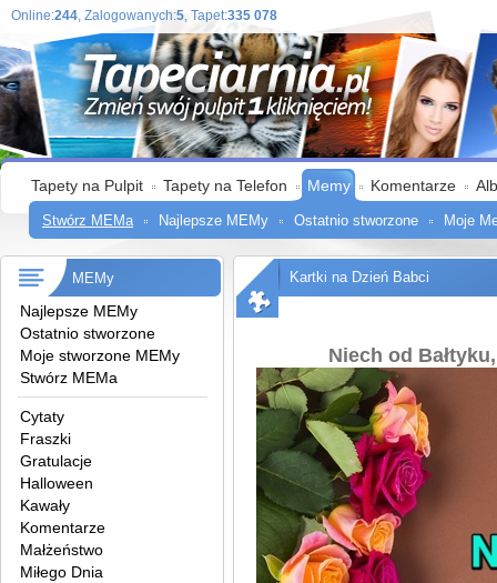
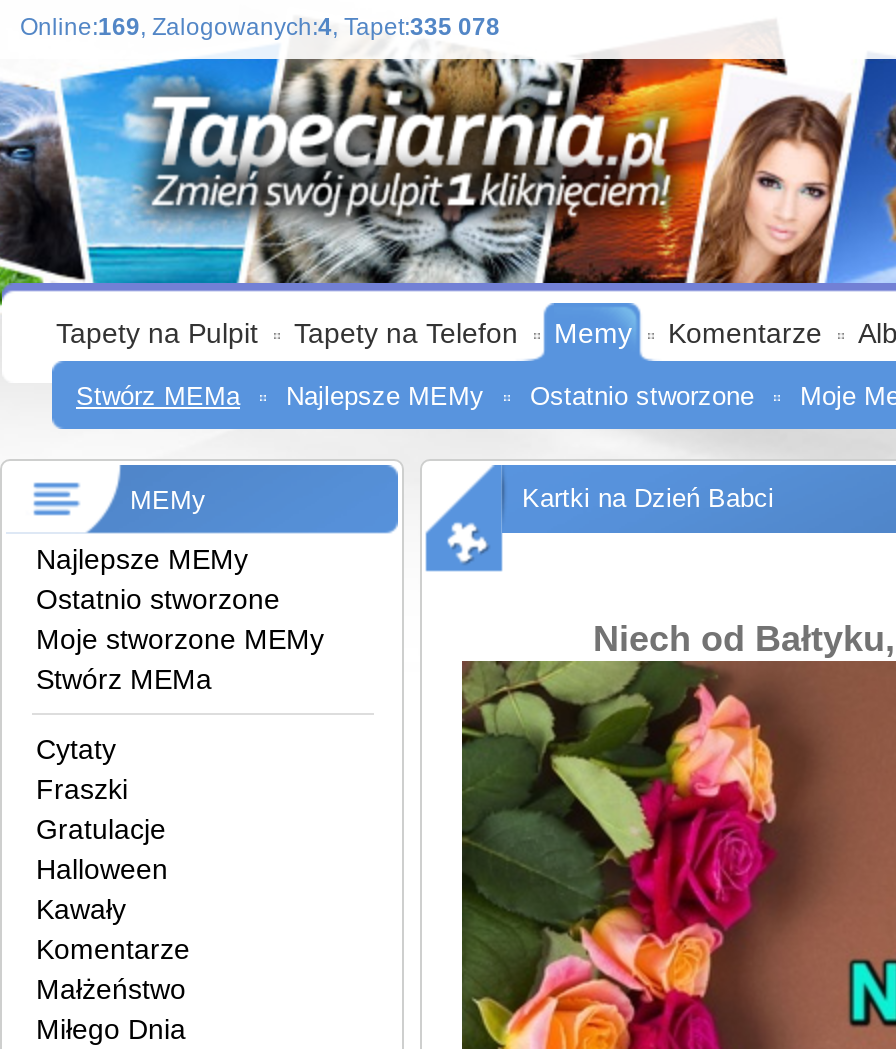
[11,8,277,23] Online:244, Zalogowanych:5, Tapet:335 078 -> [20,13,500,41] Online:169, Zalogowanych:4, Tapet:335 078

